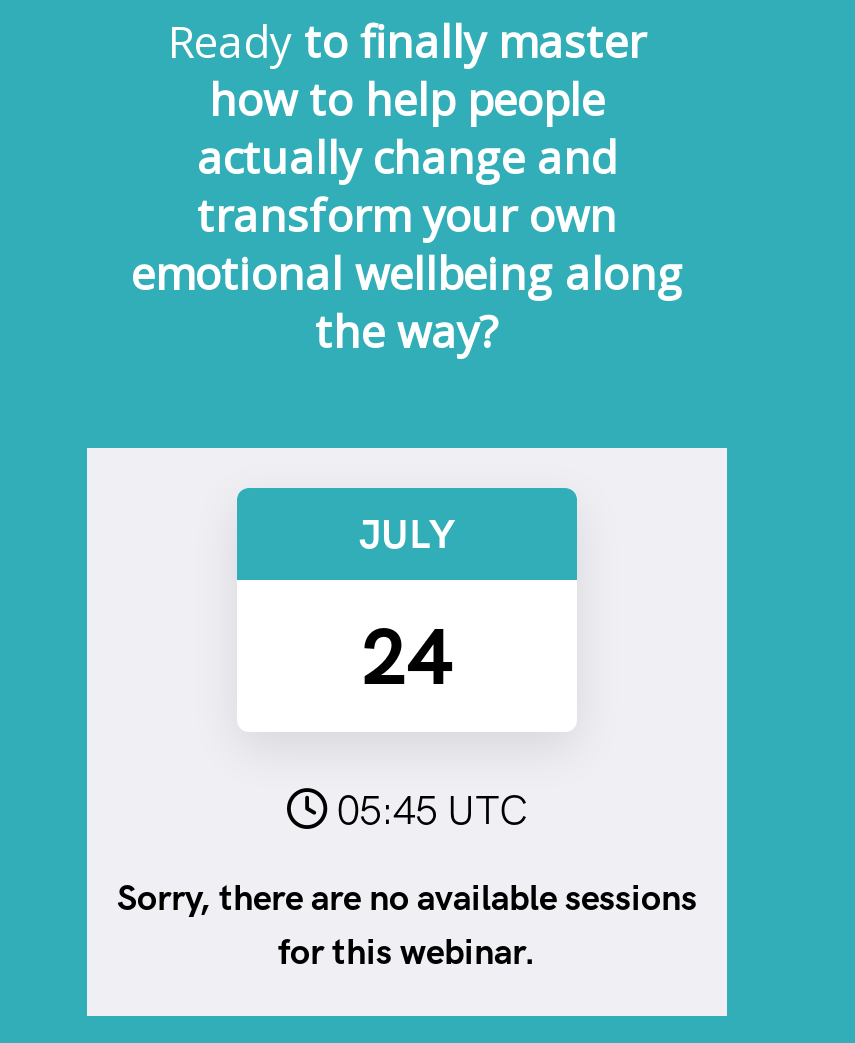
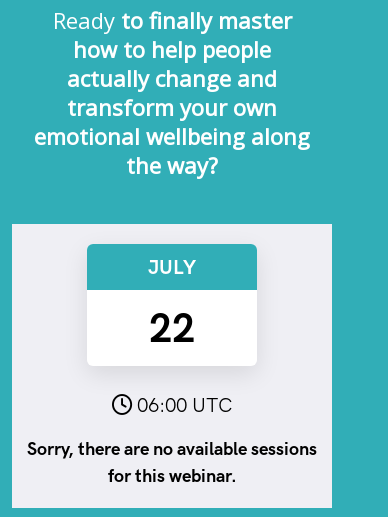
[361,608,453,704] 24 -> [149,304,195,352] 22
[327,786,527,834] 05:45 UTC -> [132,393,232,417] 06:00 UTC

